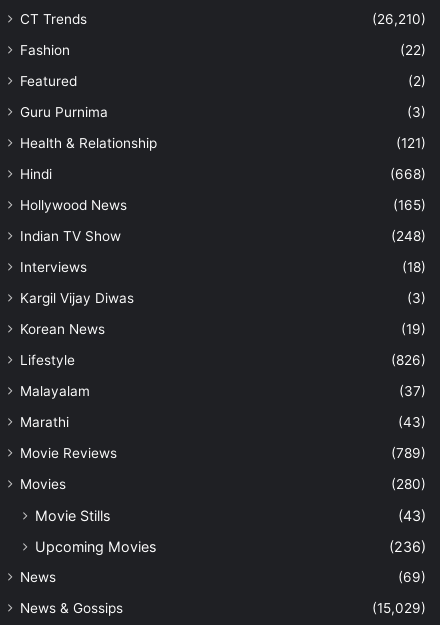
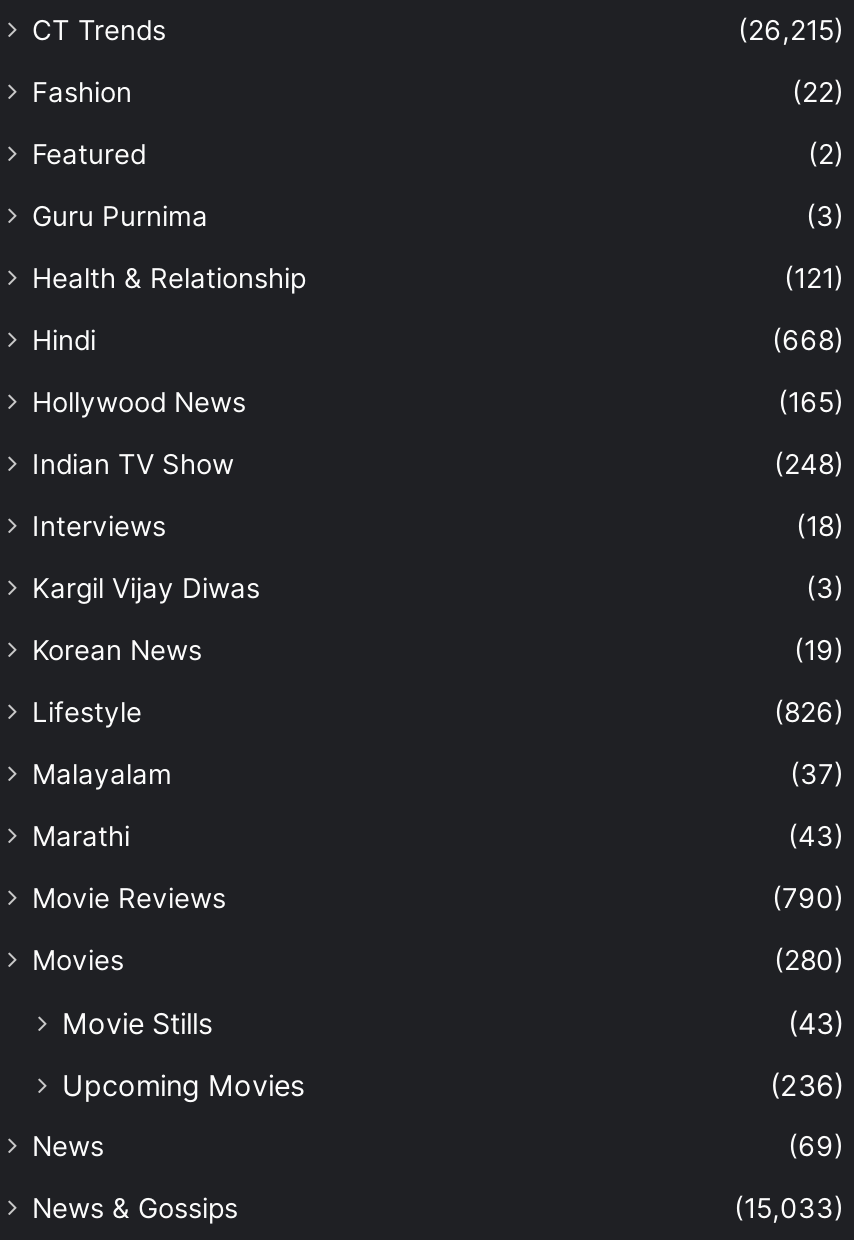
[372,11,426,27] (26,210) -> [738,13,844,45] (26,215)
[391,445,426,461] (789) -> [772,881,844,913] (790)
[372,600,426,616] (15,029) -> [734,1191,844,1223] (15,033)

